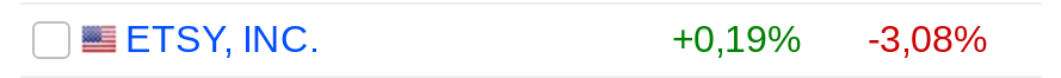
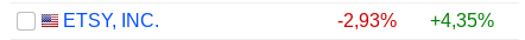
[672,19,801,59] +0,19% -> [337,10,397,30] -2,93%
[868,19,987,59] -3,08% -> [430,10,494,30] +4,35%

